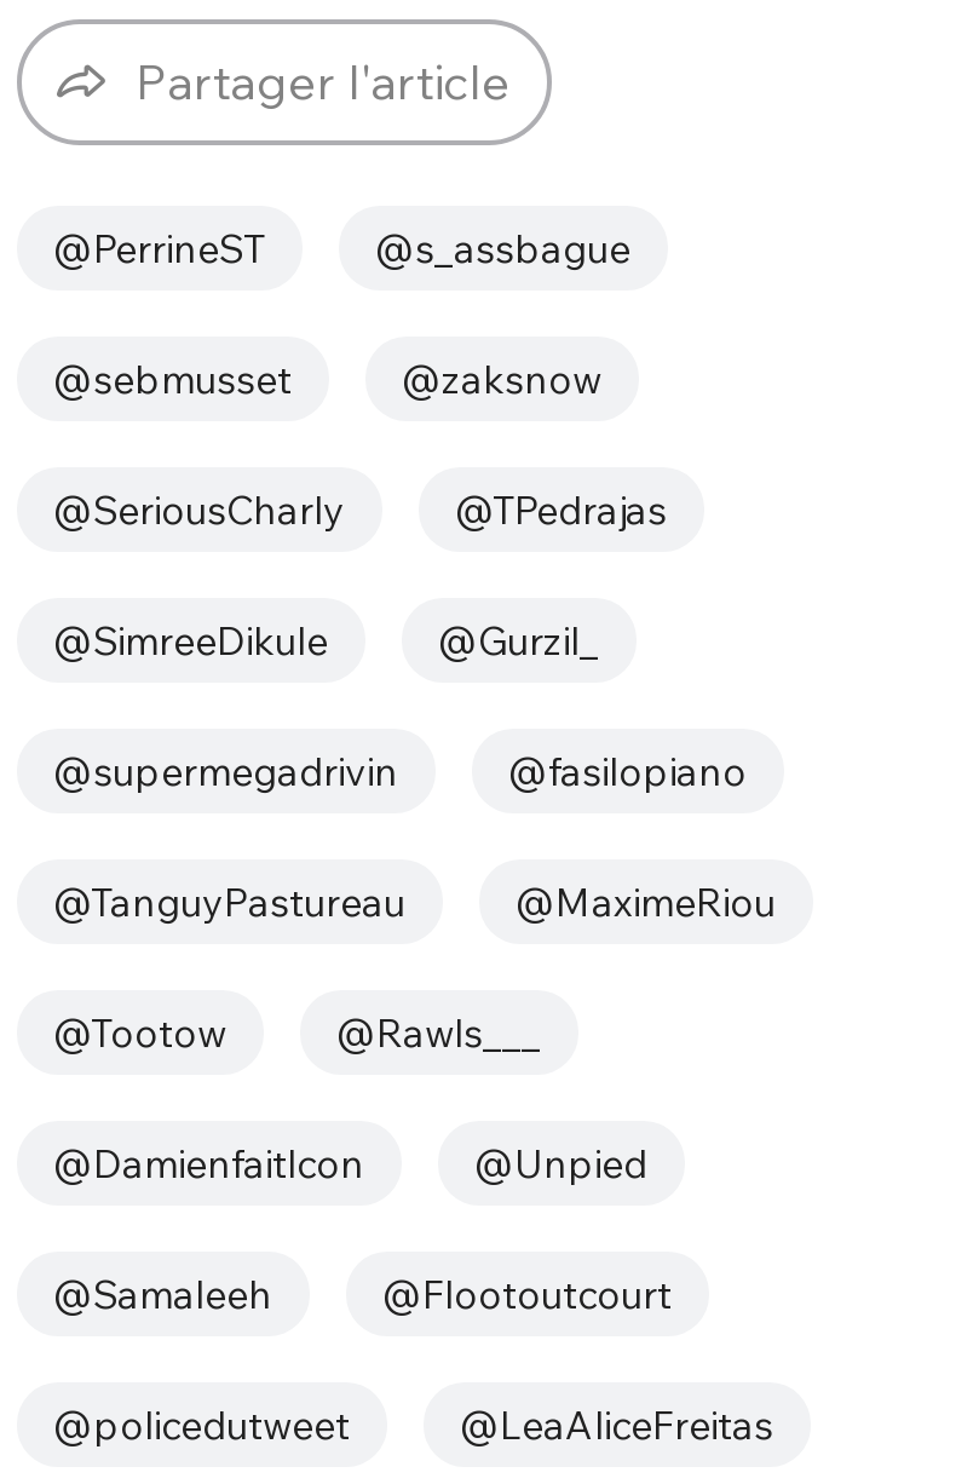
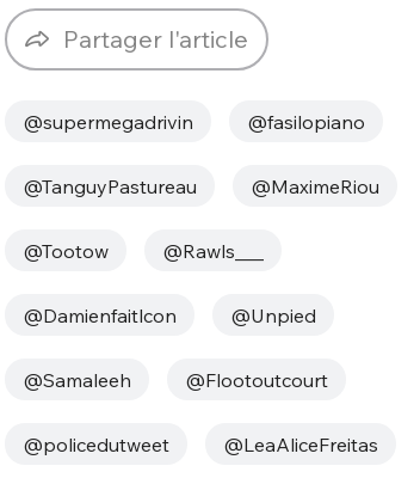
[52,224,667,665] @PerrineST | @s_assbague | @sebmusset | @zaksnow | @SeriousCharly | @TPedrajas | @SimreeDikule | @Gurzil_ -> none

